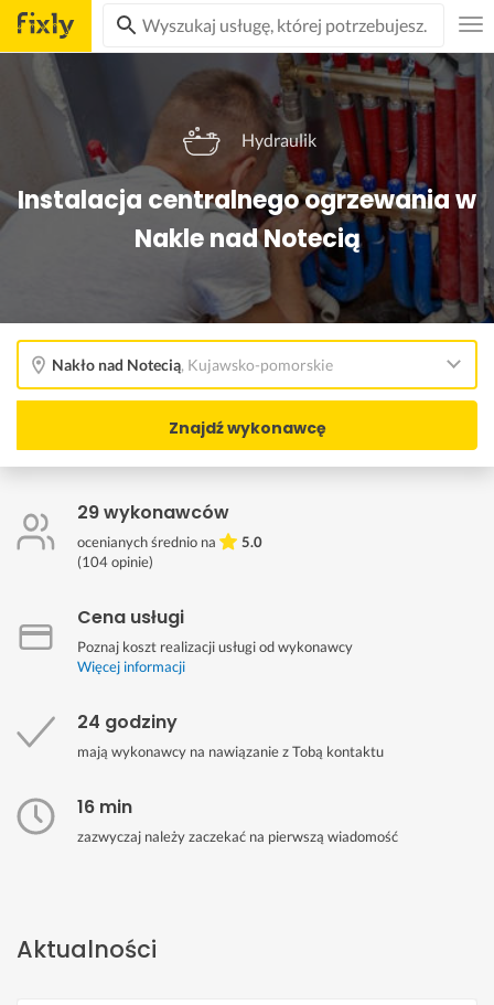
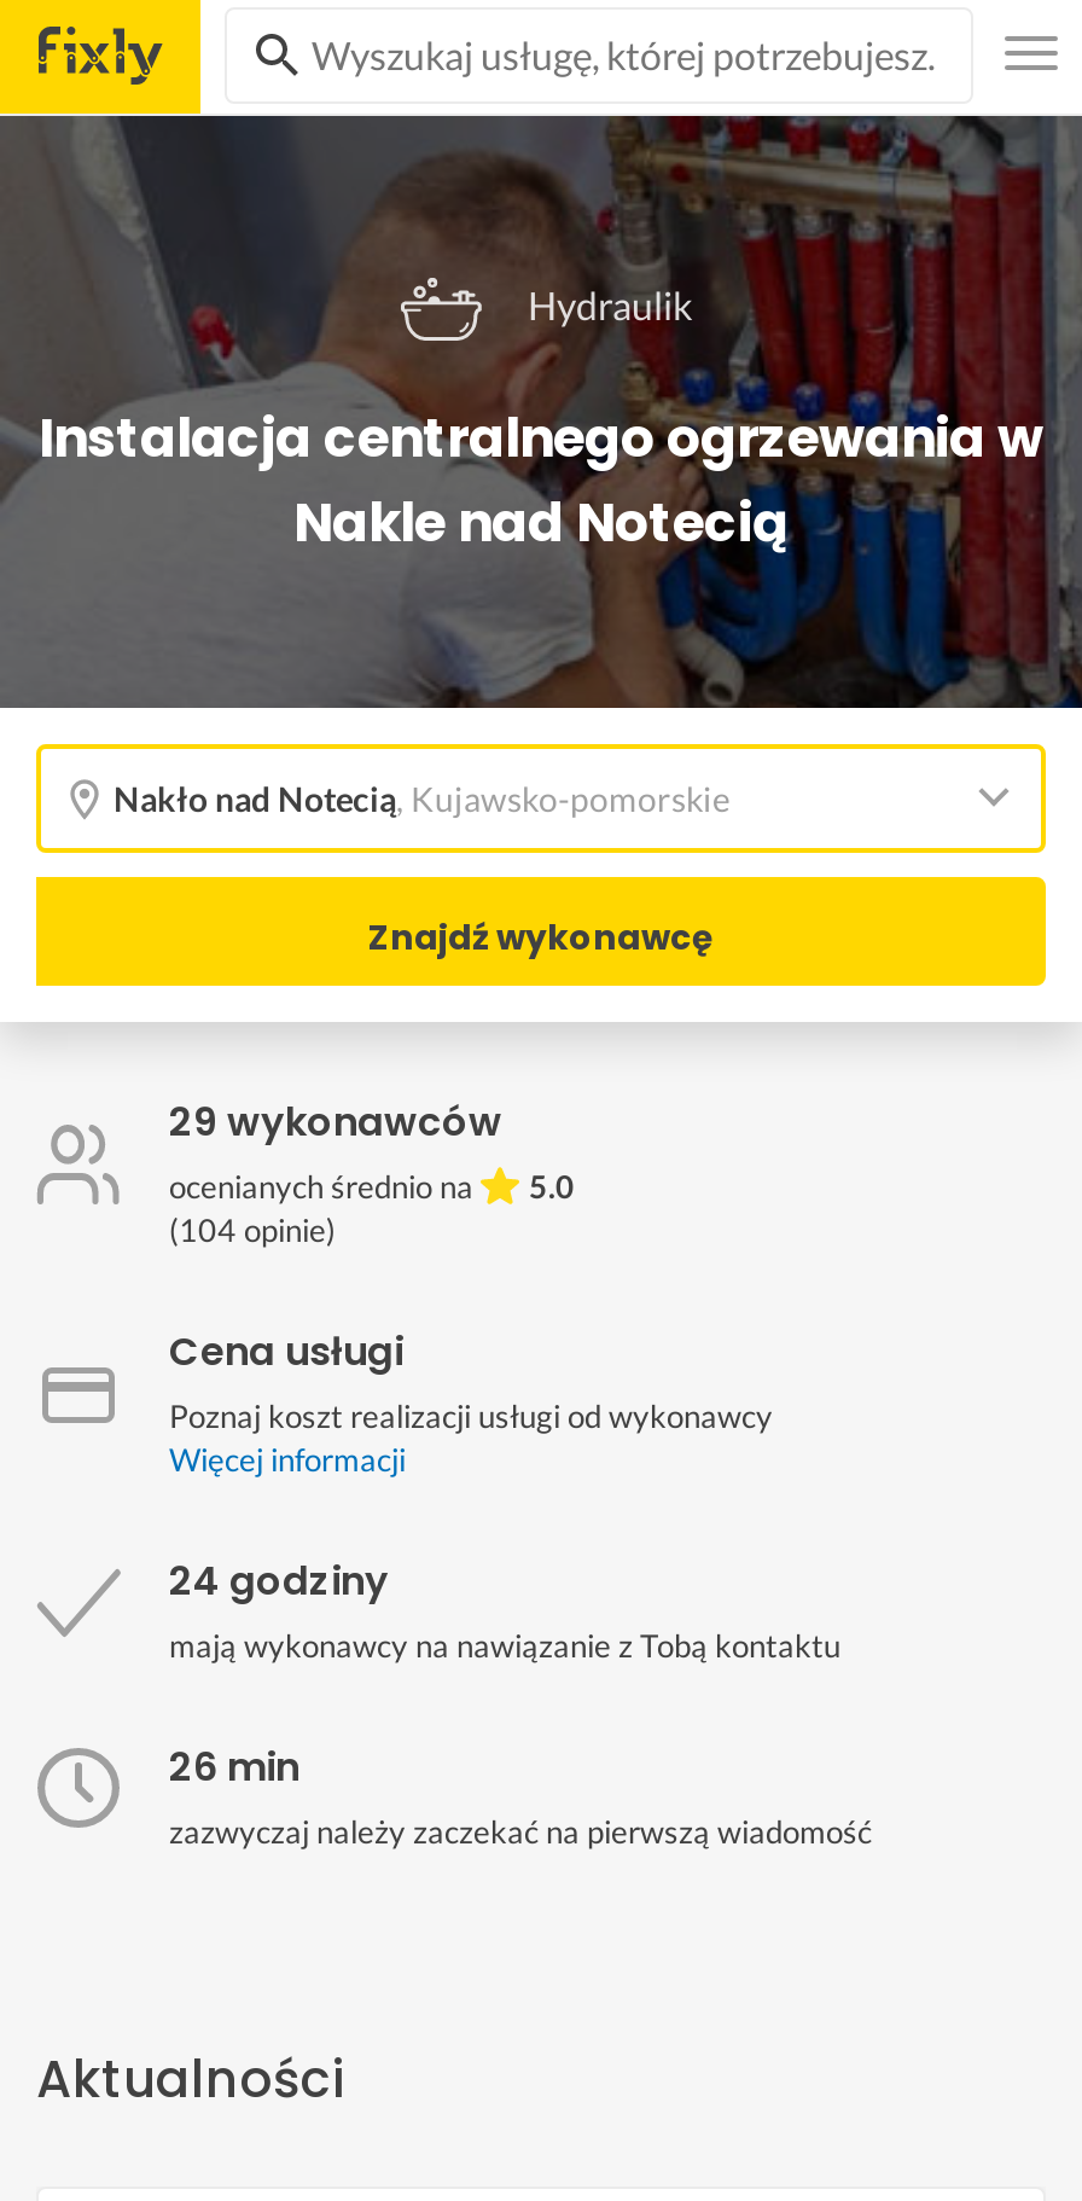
[77,794,132,820] 16 min -> [169,1740,299,1795] 26 min

